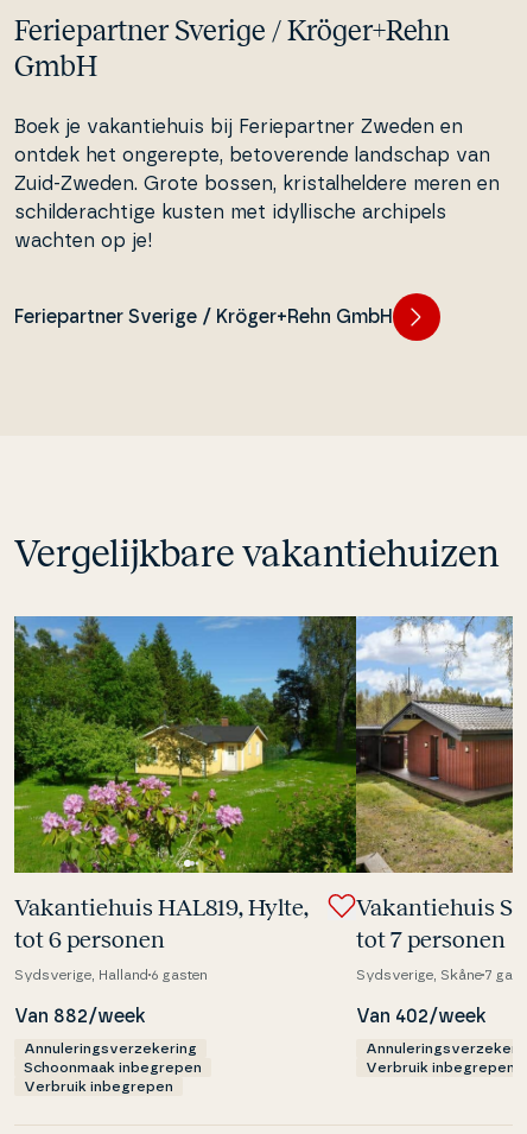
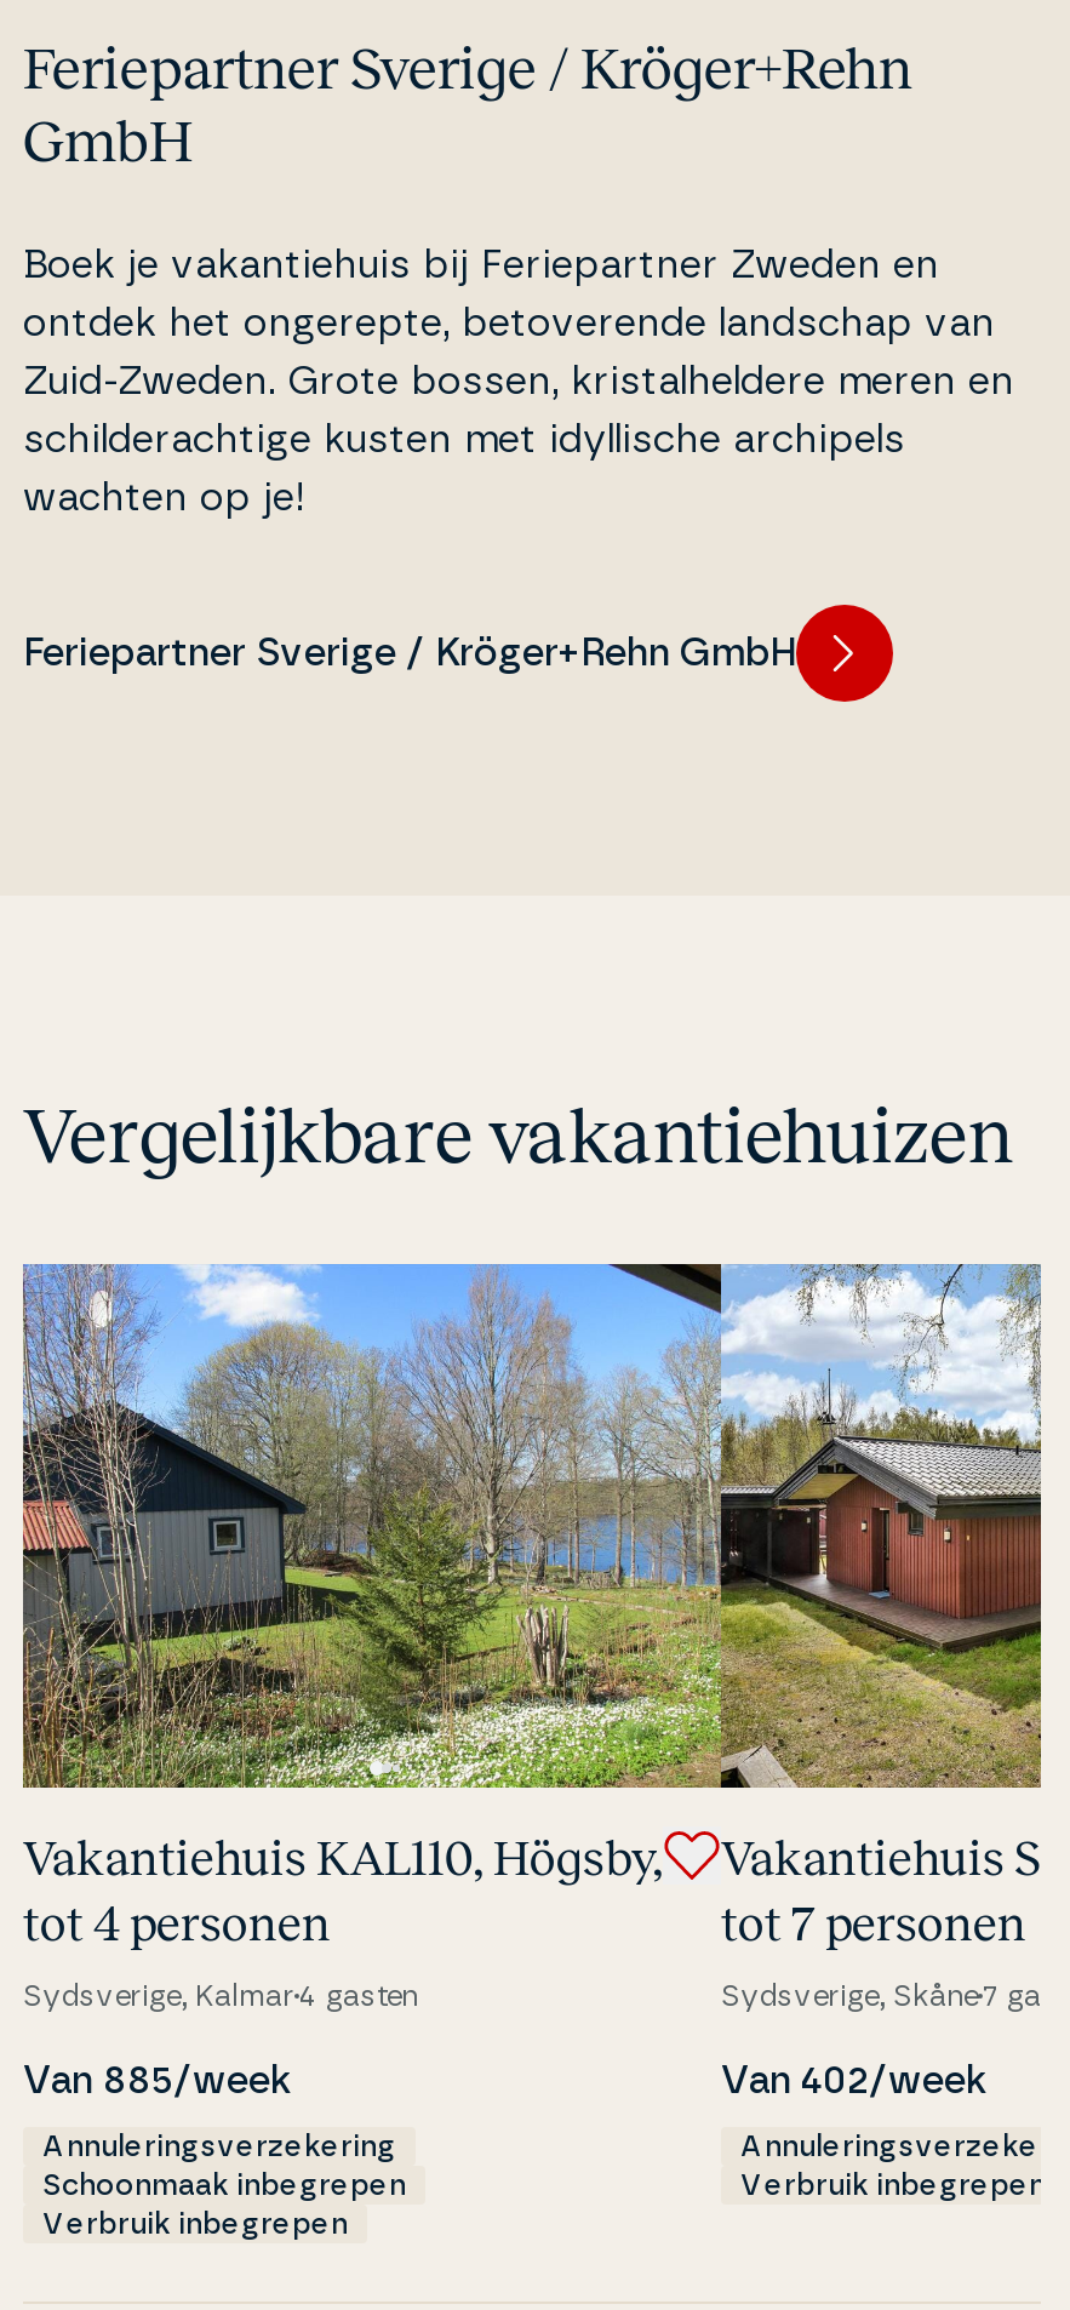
[13,615,357,920] [image] | Vakantiehuis HAL819, Hylte, -> [21,1264,723,1884] [image] | Vakantiehuis KAL110, Högsby,
[14,926,165,952] tot 6 personen -> [23,1896,331,1949] tot 4 personen
[14,967,208,982] Sydsverige, Halland 6 gasten -> [23,1981,418,2010] Sydsverige, Kalmar 4 gasten
[14,1007,146,1026] Van 882/week -> [23,2061,292,2100] Van 885/week

